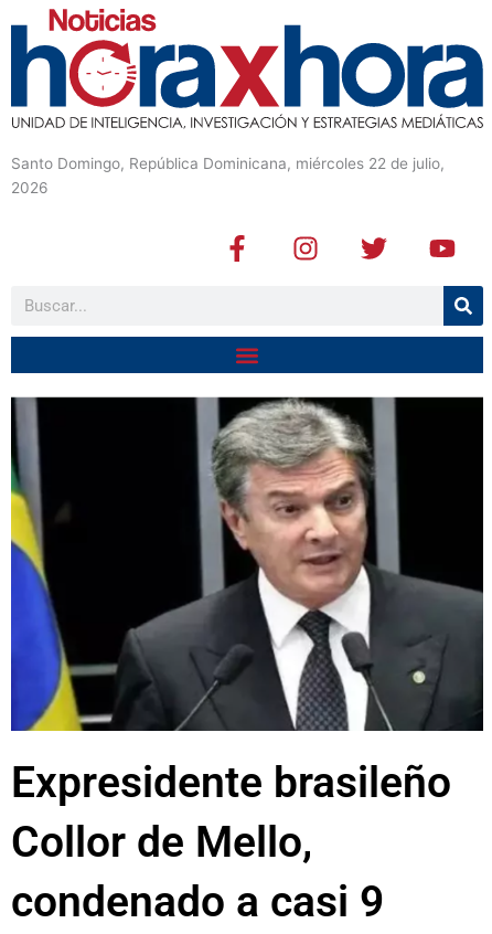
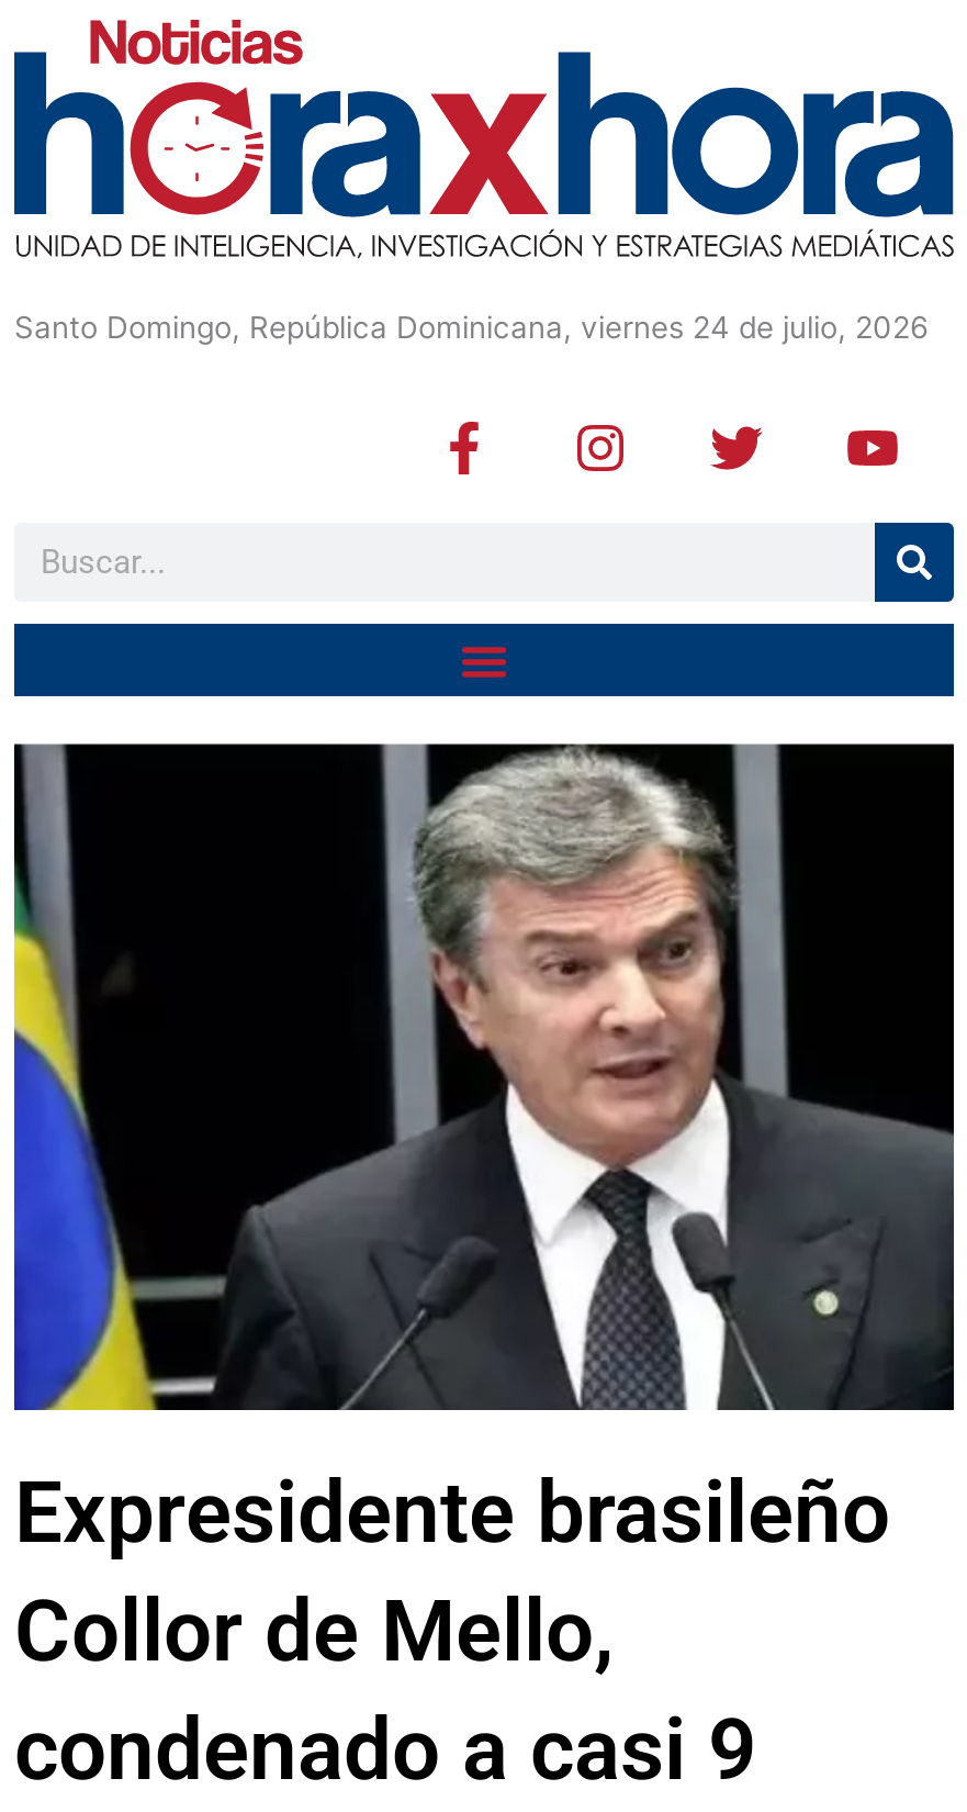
[11,155,445,197] Santo Domingo, República Dominicana, miércoles 22 de julio, | 2026 -> [14,310,930,345] Santo Domingo, República Dominicana, viernes 24 de julio, 2026

